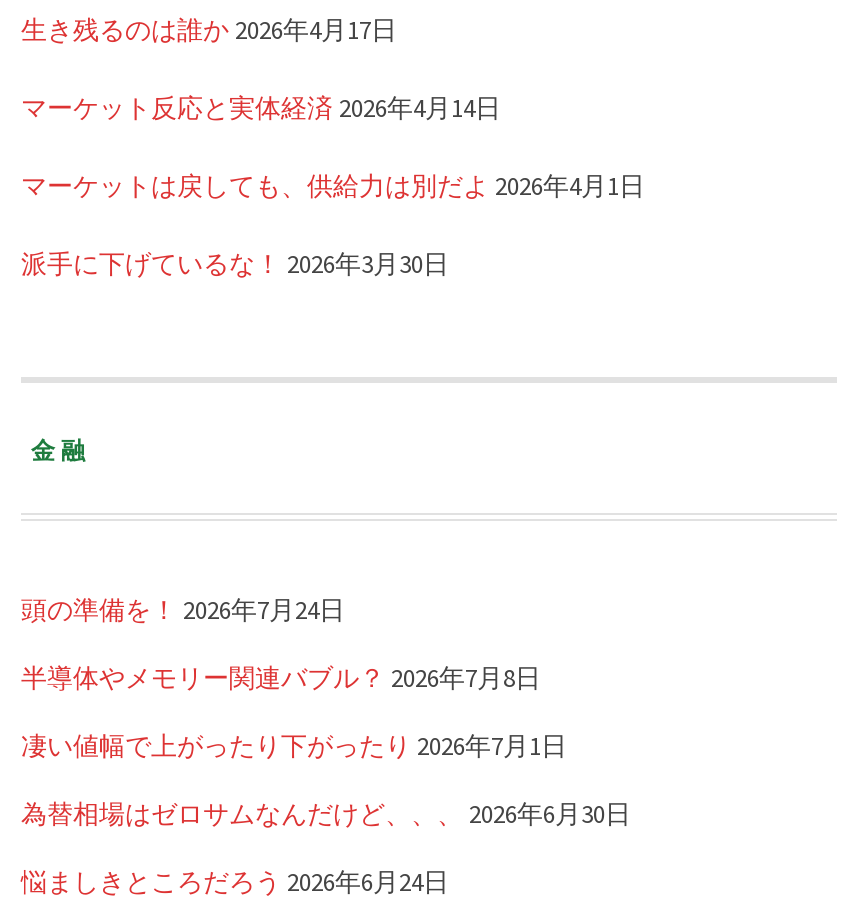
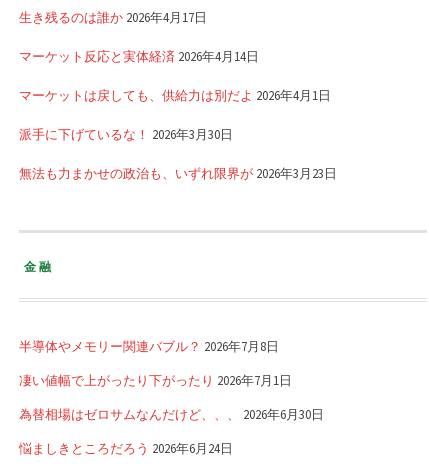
none -> [19,165,337,181] 無法も力まかせの政治も、いずれ限界が2026年3月23日
moved [31,435,91,465] -> [24,259,54,274]: 金融
[21,593,345,625] 頭の準備を！2026年7月24日 -> none

